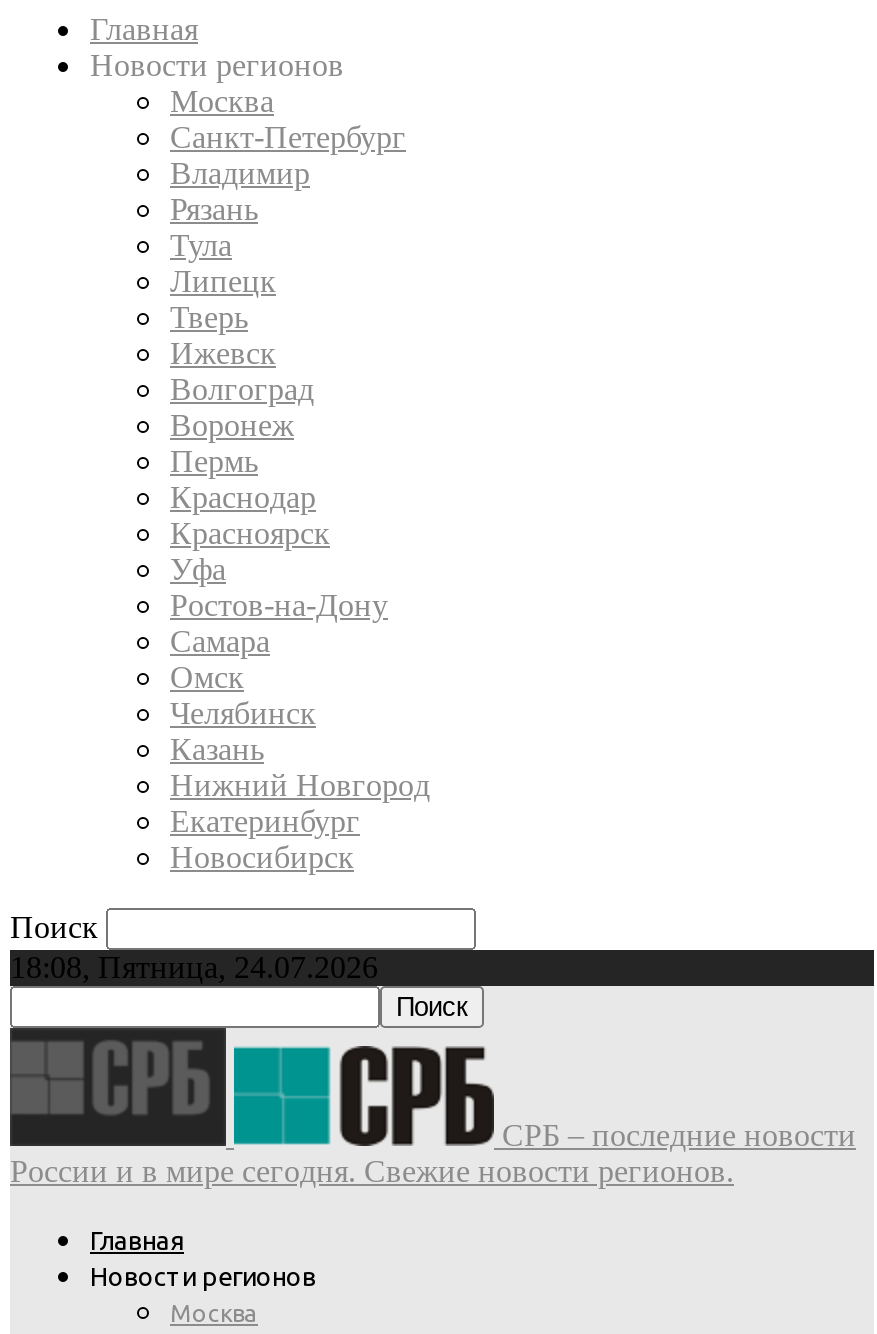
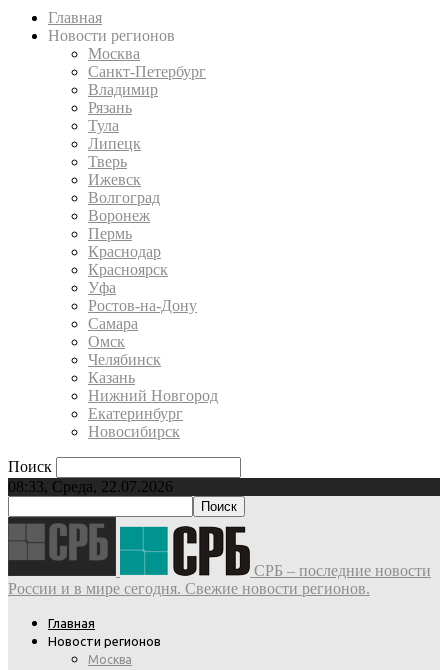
[10,950,378,984] 18:08, Пятница, 24.07.2026 -> [8,478,173,495] 08:33, Среда, 22.07.2026

